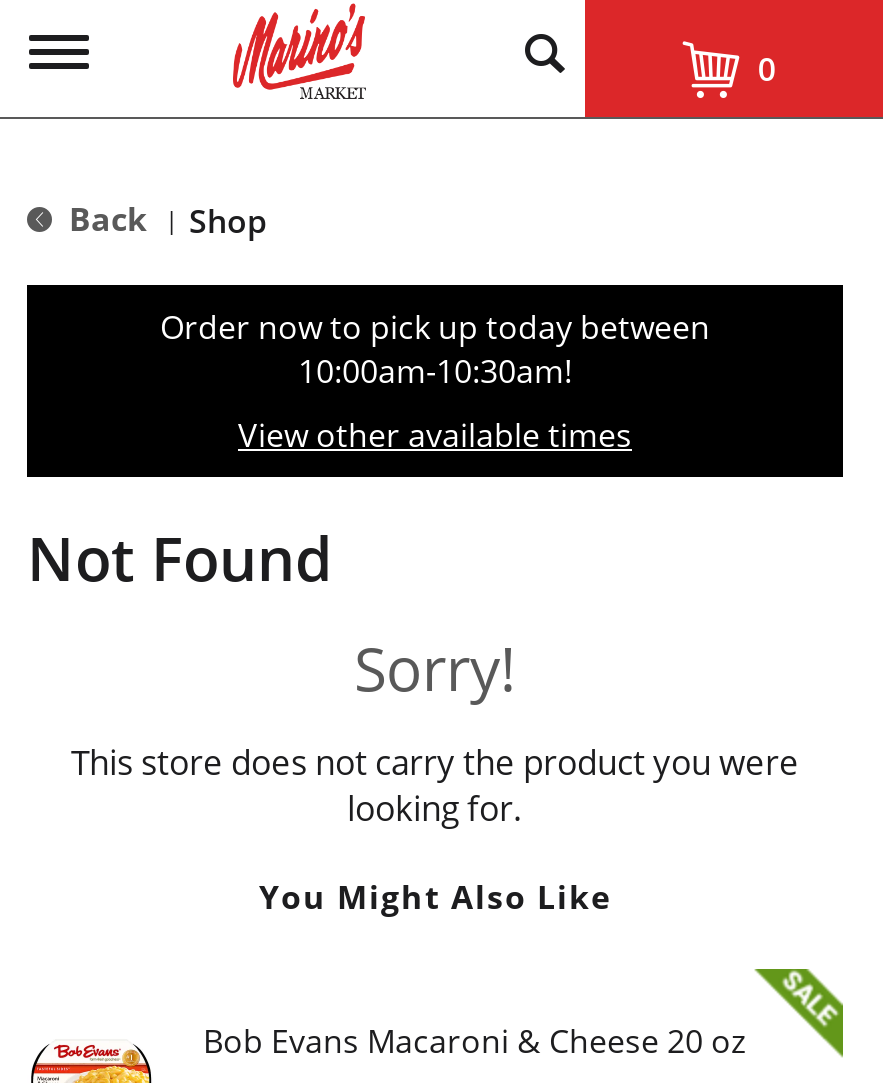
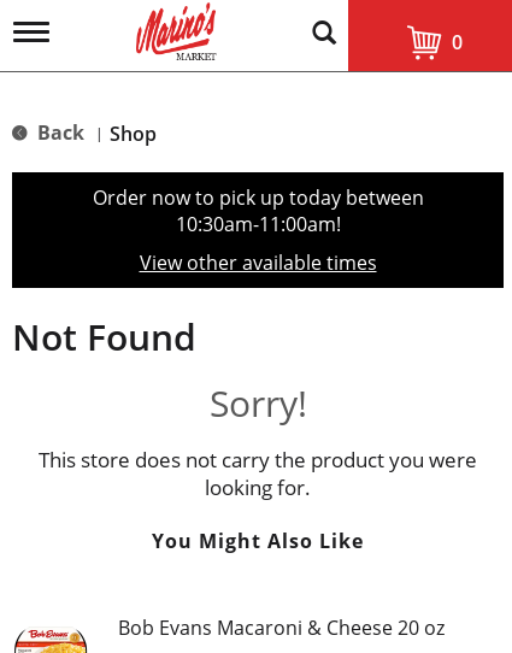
[298,349,572,393] 10:00am-10:30am! -> [175,211,340,237] 10:30am-11:00am!
[755,967,845,1057] [image] -> none

